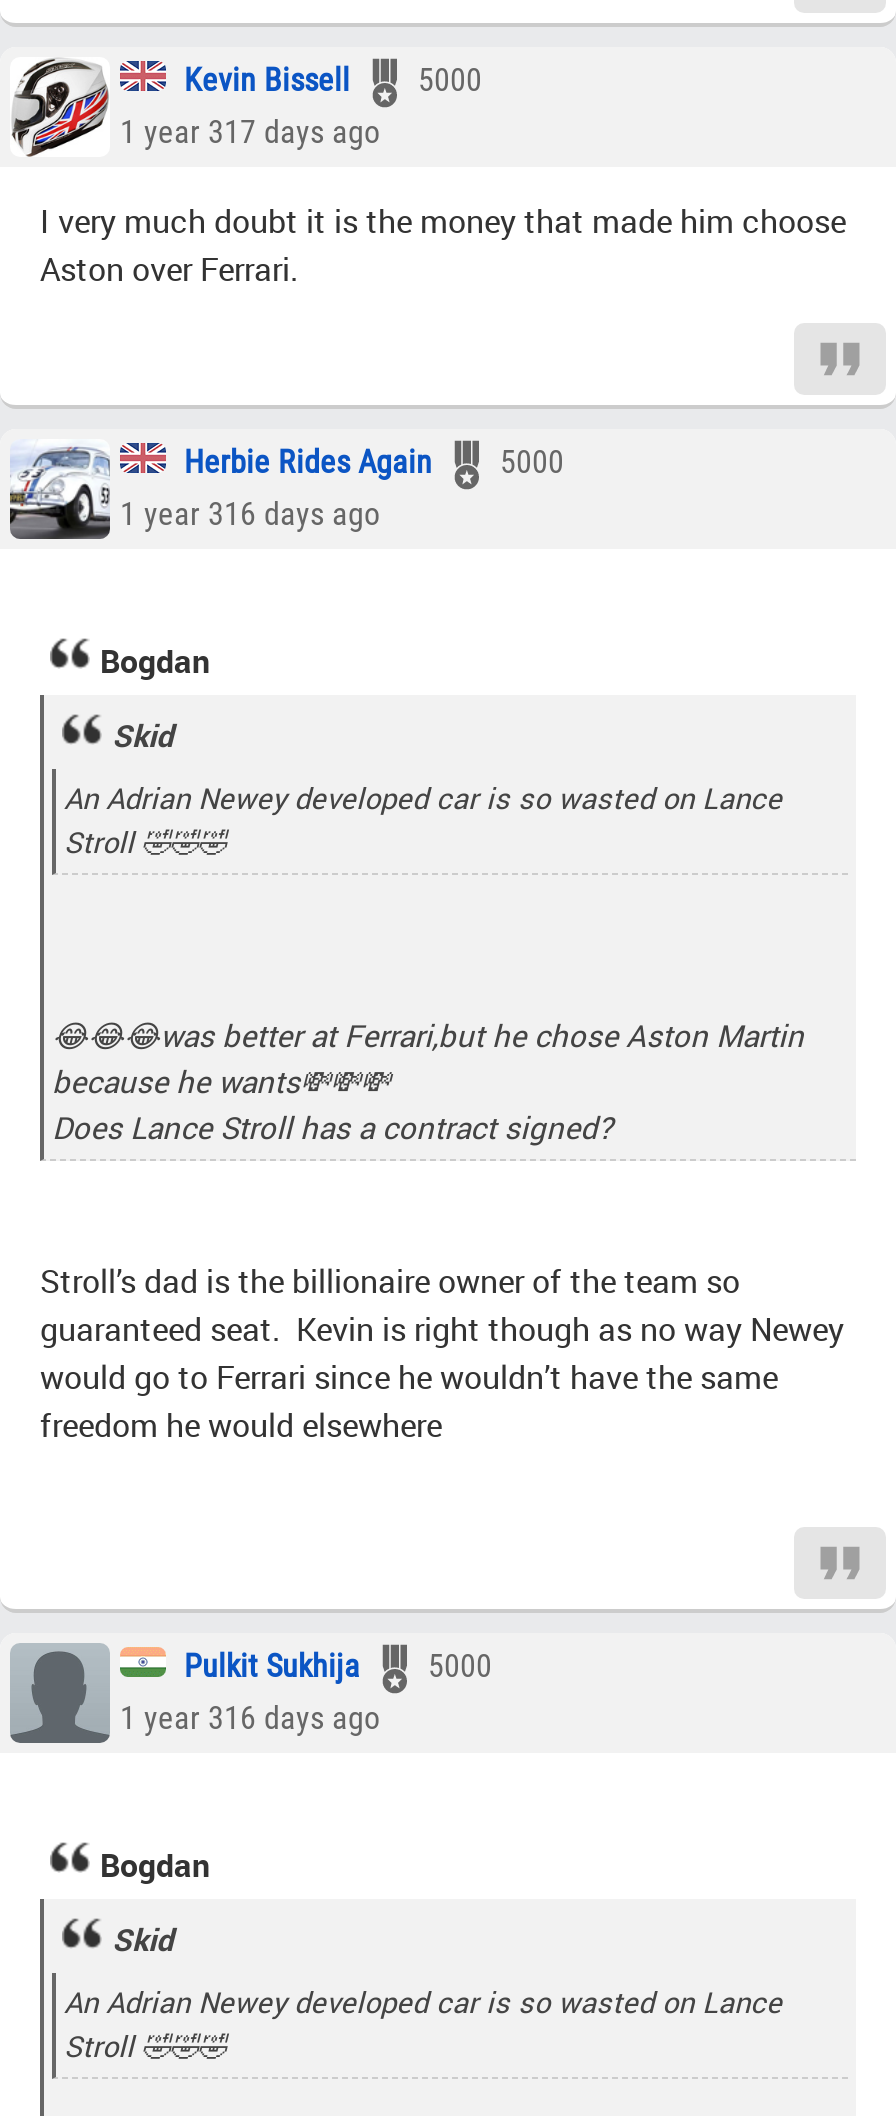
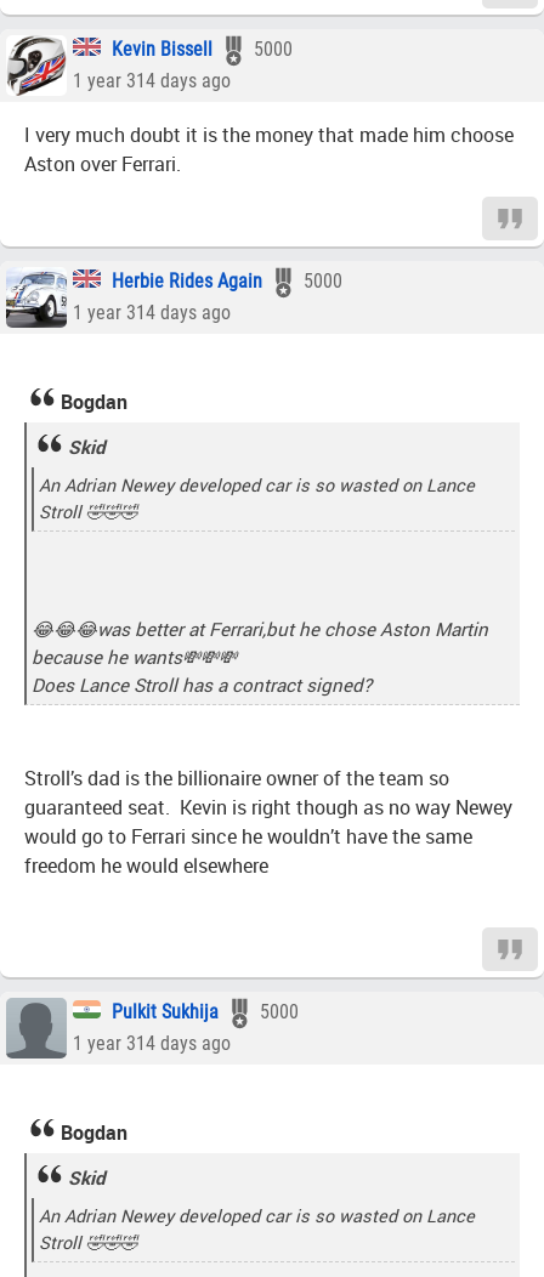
[120,113,380,151] 1 year 317 days ago -> [73,69,231,92] 1 year 314 days ago
[120,495,380,533] 1 year 316 days ago -> [73,301,231,324] 1 year 314 days ago
[120,1699,380,1737] 1 year 316 days ago -> [73,1032,231,1055] 1 year 314 days ago

